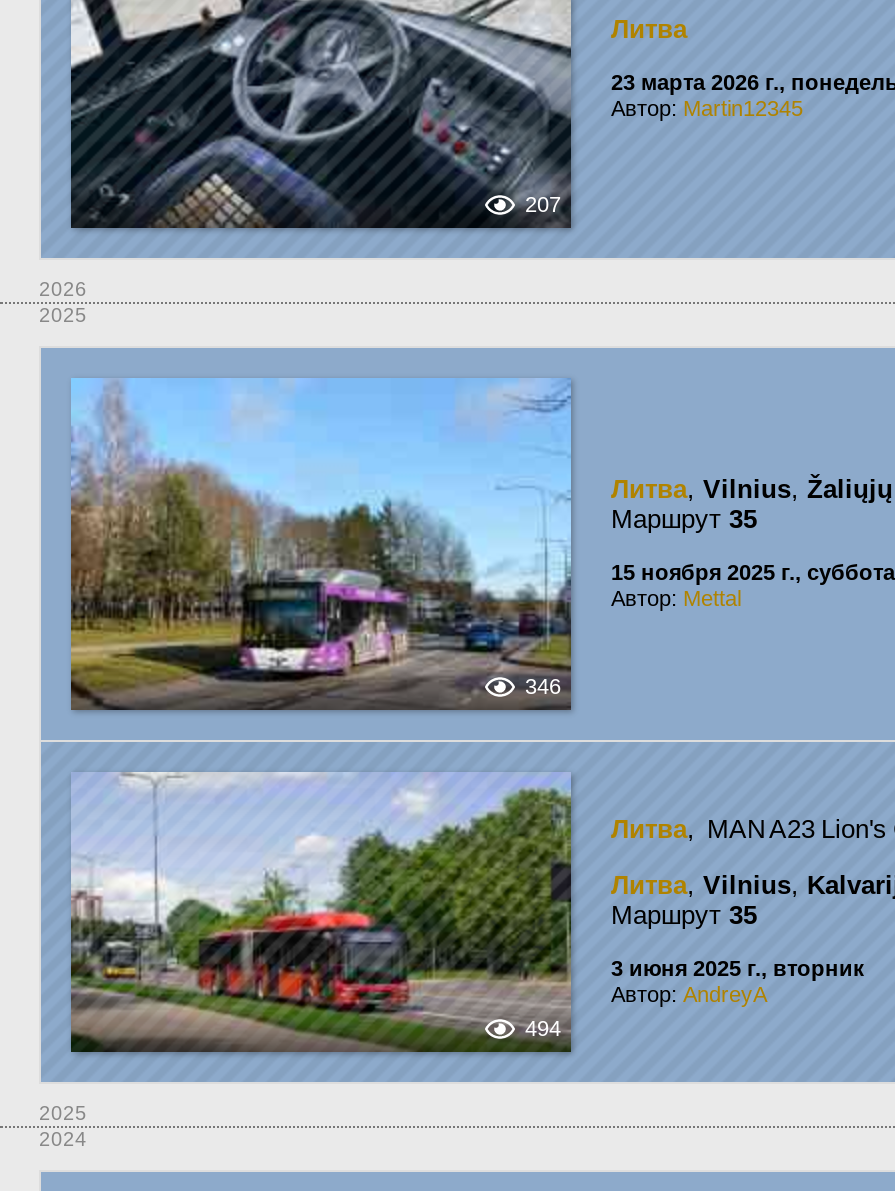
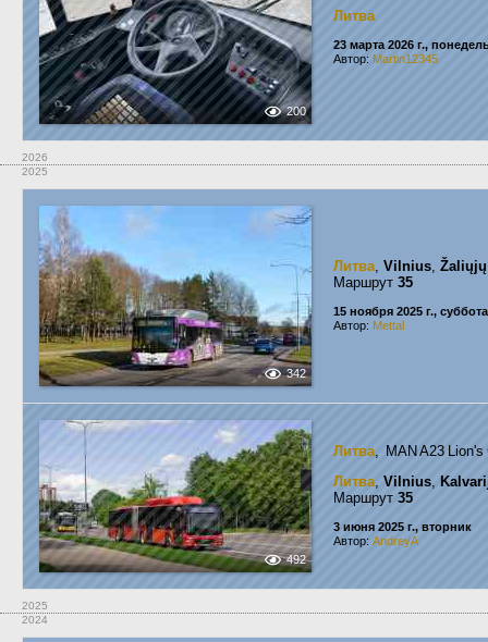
[525,192,561,216] 207 -> [286,104,306,118] 200
[525,674,561,698] 346 -> [286,367,306,380] 342
[525,1016,561,1040] 494 -> [286,553,306,566] 492

